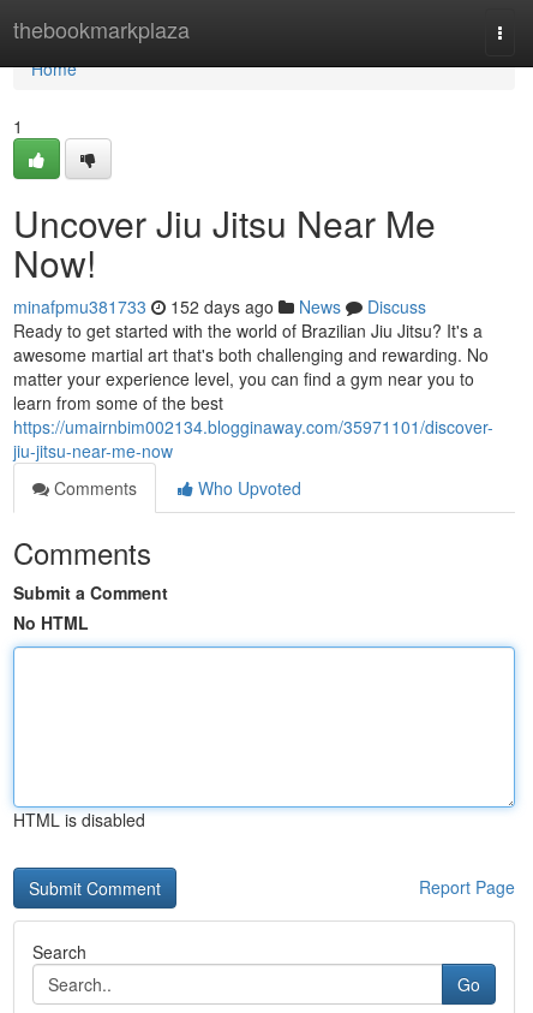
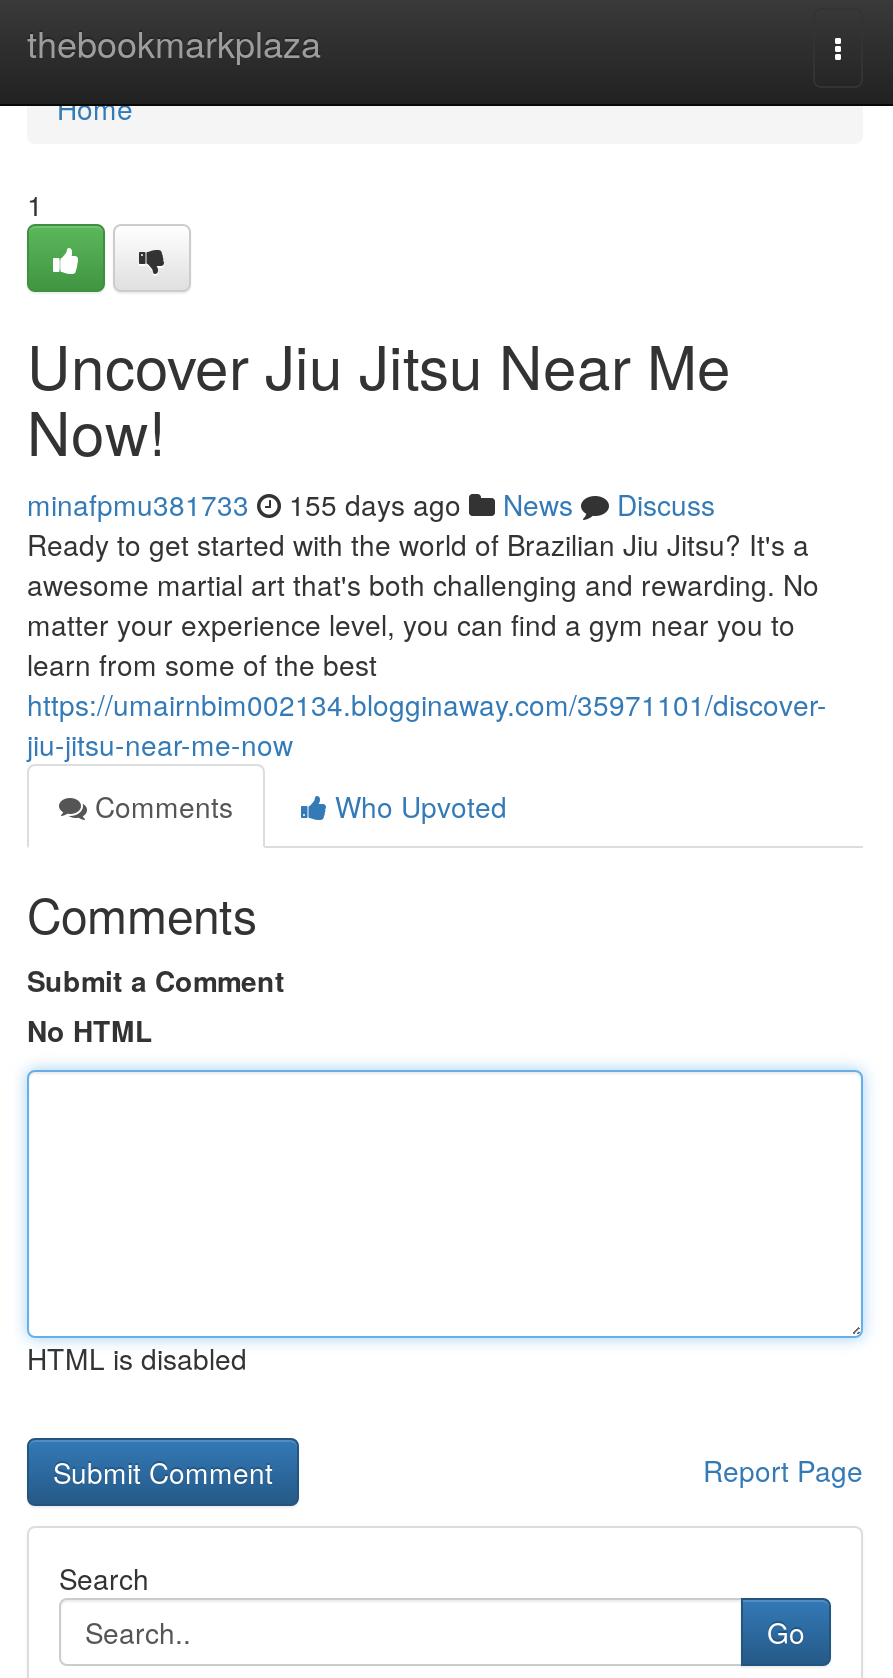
[13,294,426,318] minafpmu381733 152 days ago News Discuss -> [27,484,715,524] minafpmu381733 155 days ago News Discuss

